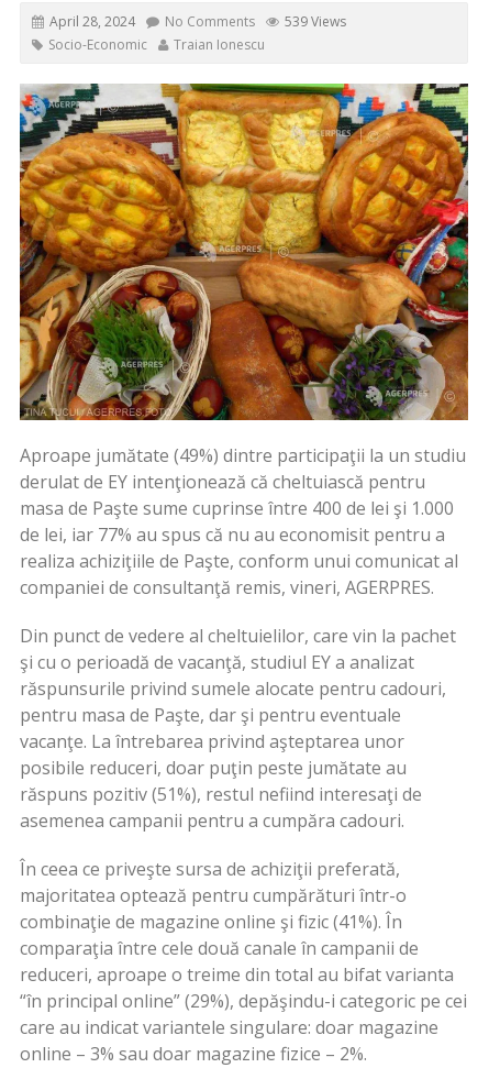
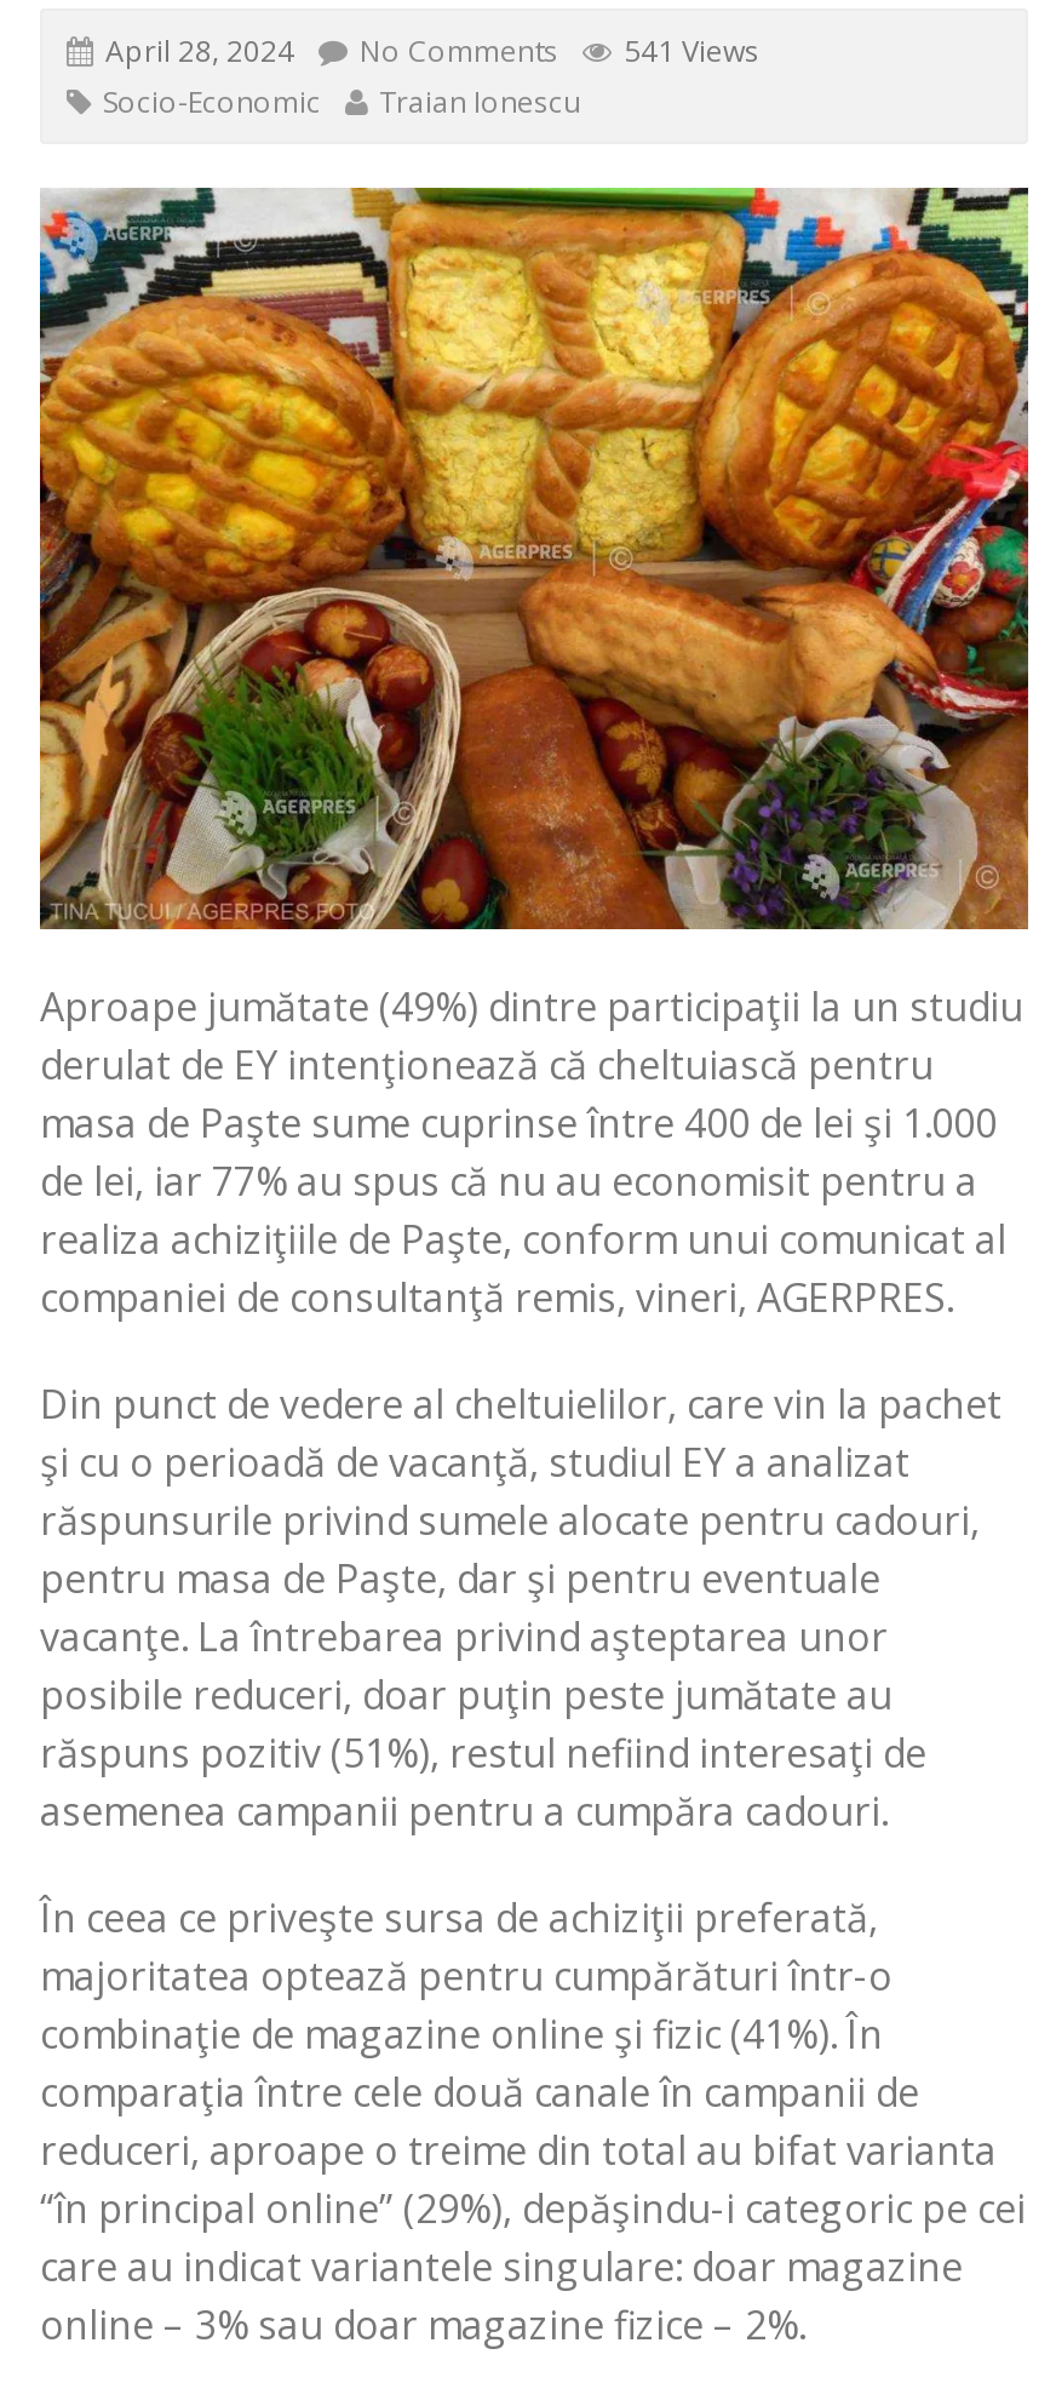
[49,12,346,30] April 28, 2024 No Comments 539 Views -> [105,29,759,71] April 28, 2024 No Comments 541 Views

